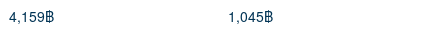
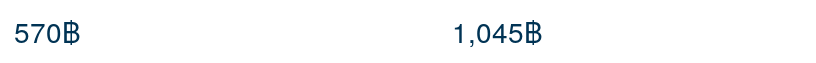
[9,6,54,26] 4,159฿ -> [14,11,80,51] 570฿

